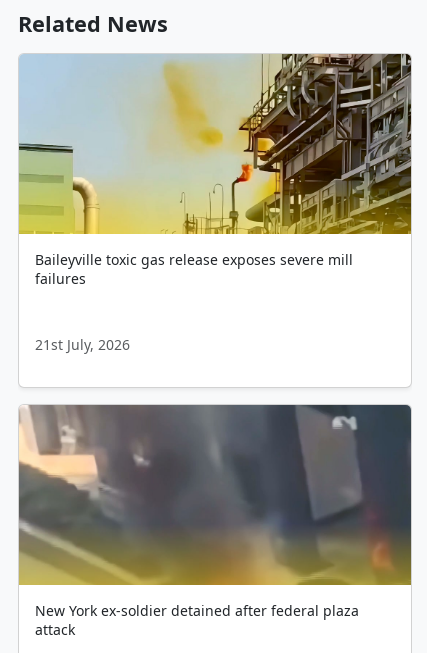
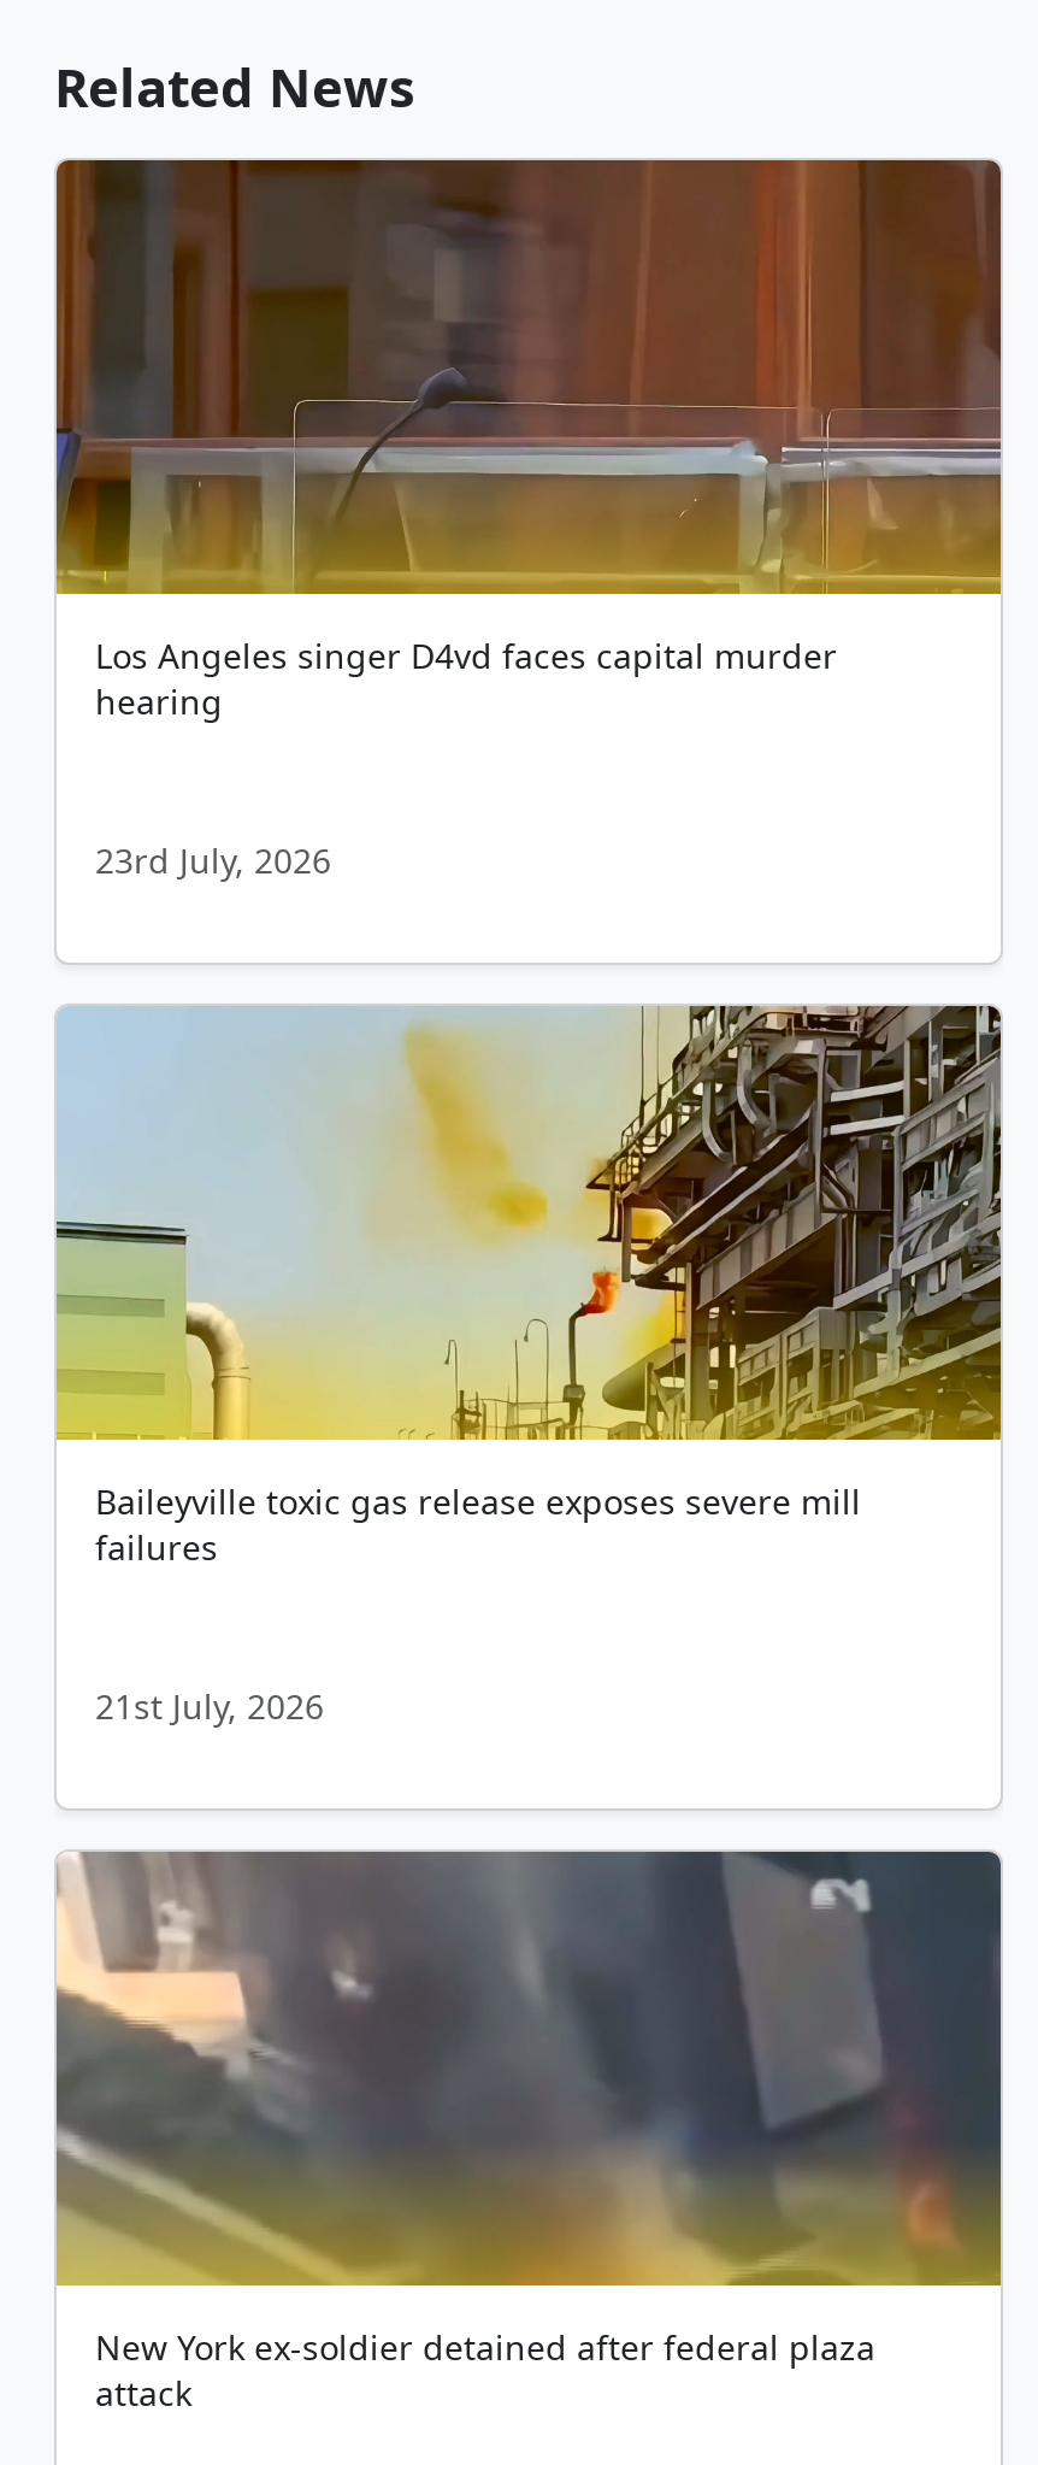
none -> [54,158,1003,884] [image] | Los Angeles singer D4vd faces capital murder | hearing | 23rd July, 2026

